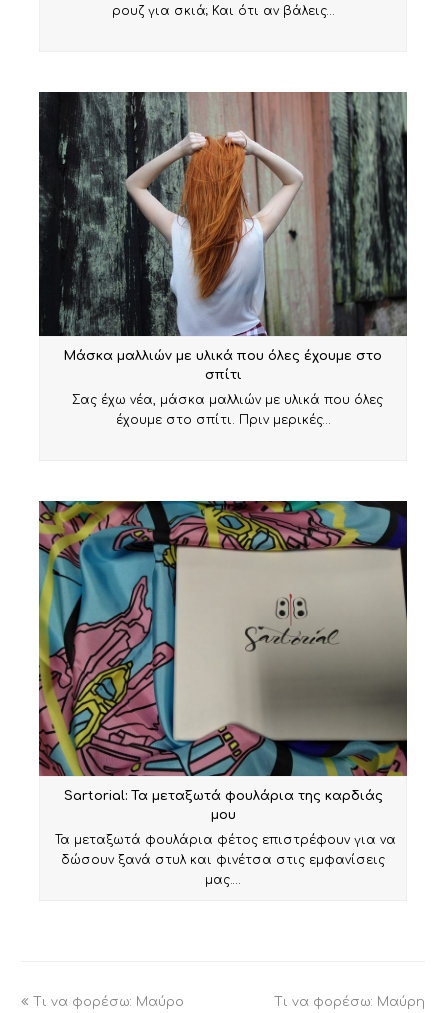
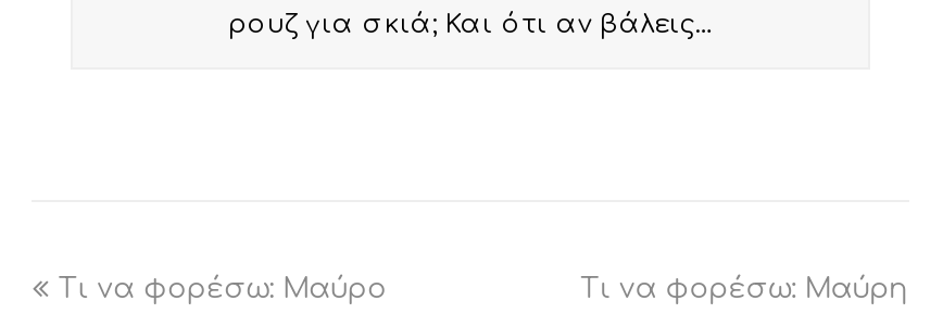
[38,91,408,427] [image] | Μάσκα μαλλιών με υλικά που όλες έχουμε στο | σπίτι | Σας έχω νέα, μάσκα μαλλιών με υλικά που όλες | έχουμε στο σπίτι. Πριν μερικές… -> none
[38,500,408,887] [image] | Sartorial: Τα μεταξωτά φουλάρια της καρδιάς | μου | Τα μεταξωτά φουλάρια φέτος επιστρέφουν για να | δώσουν ξανά στυλ και φινέτσα στις εμφανίσεις | μας.… -> none

